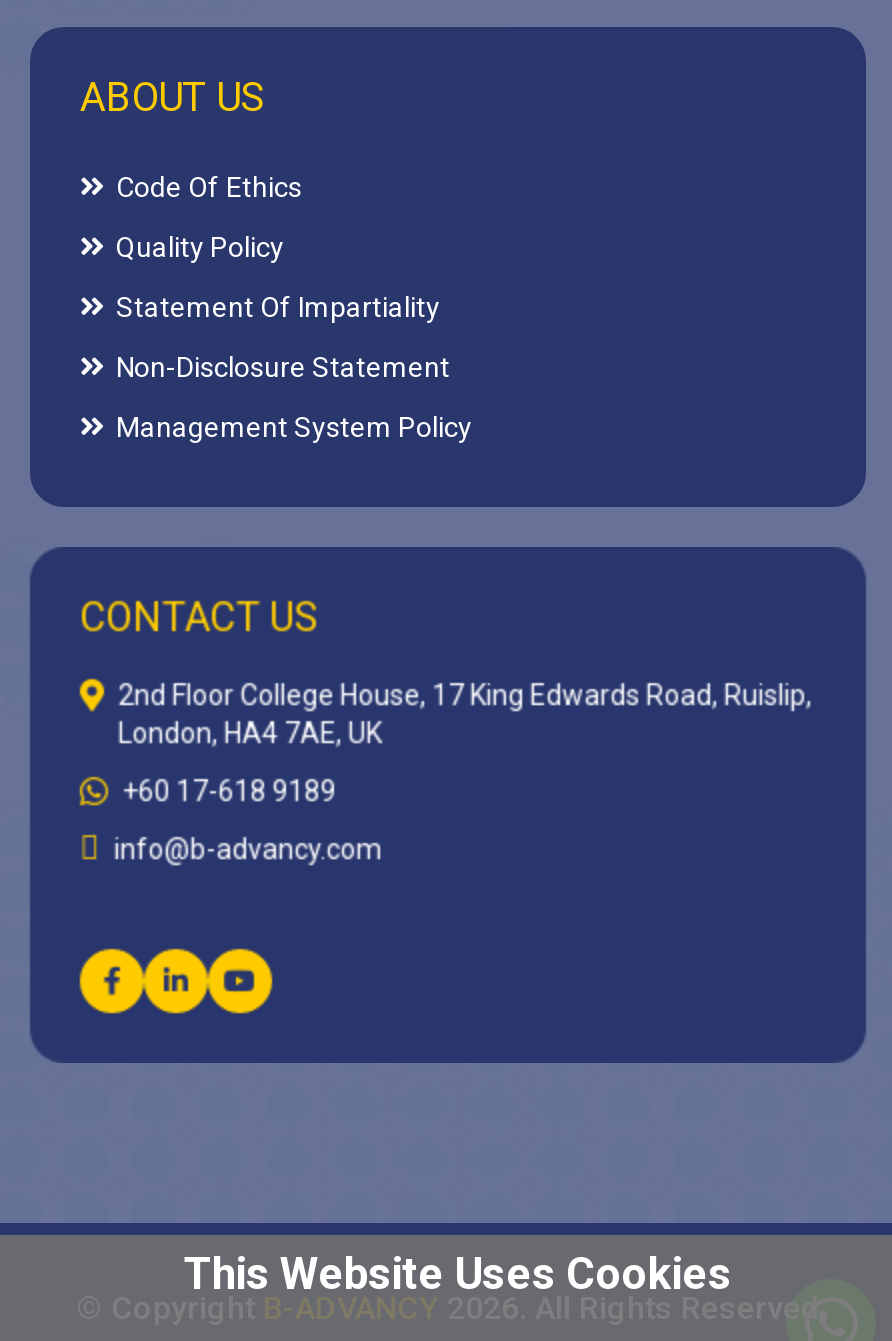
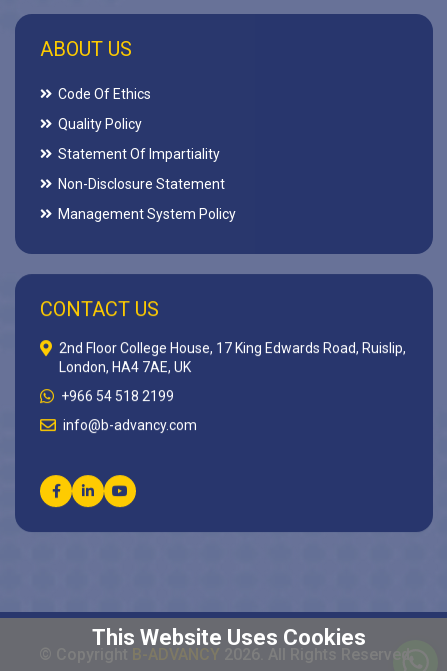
[122,774,336,806] +60 17-618 9189 -> [61,388,174,404] +966 54 518 2199

